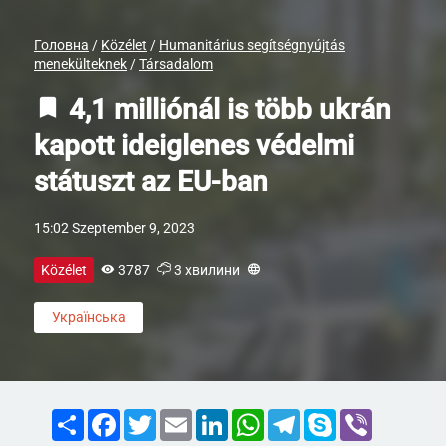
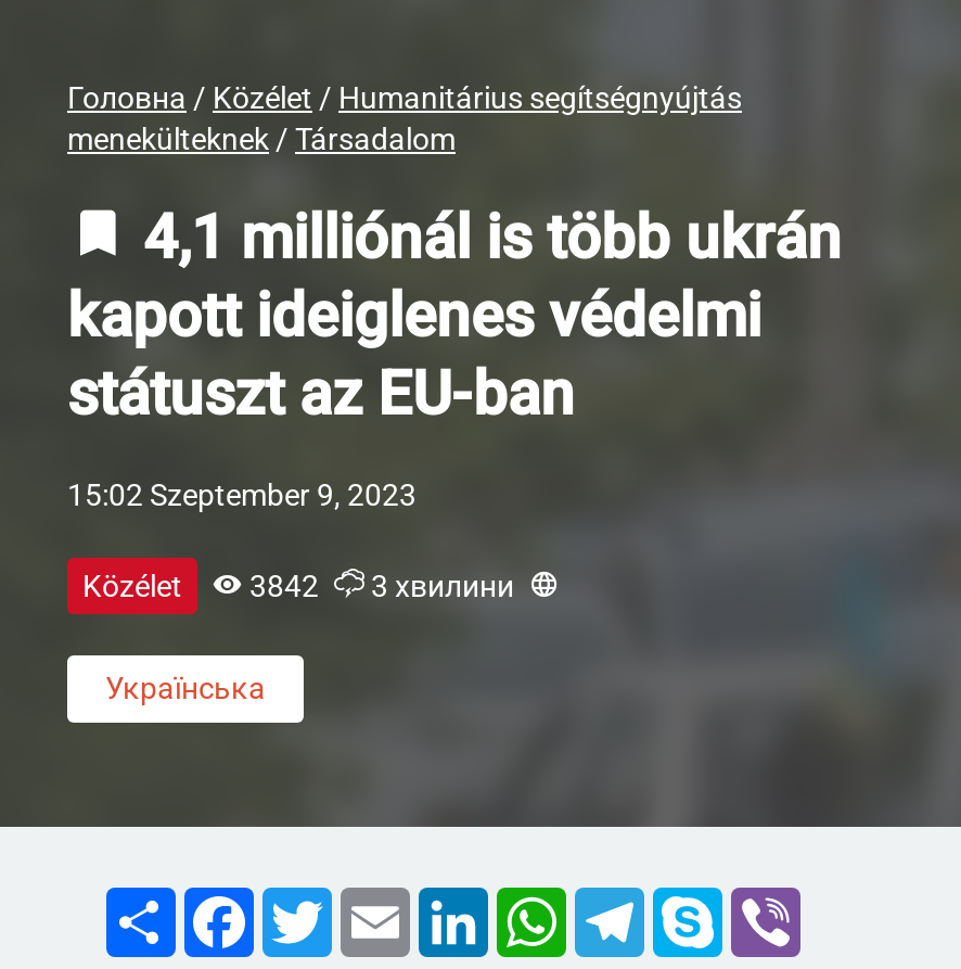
[41,262,240,278] Közélet 3787 3 хвилини -> [82,568,514,603] Közélet 3842 3 хвилини

